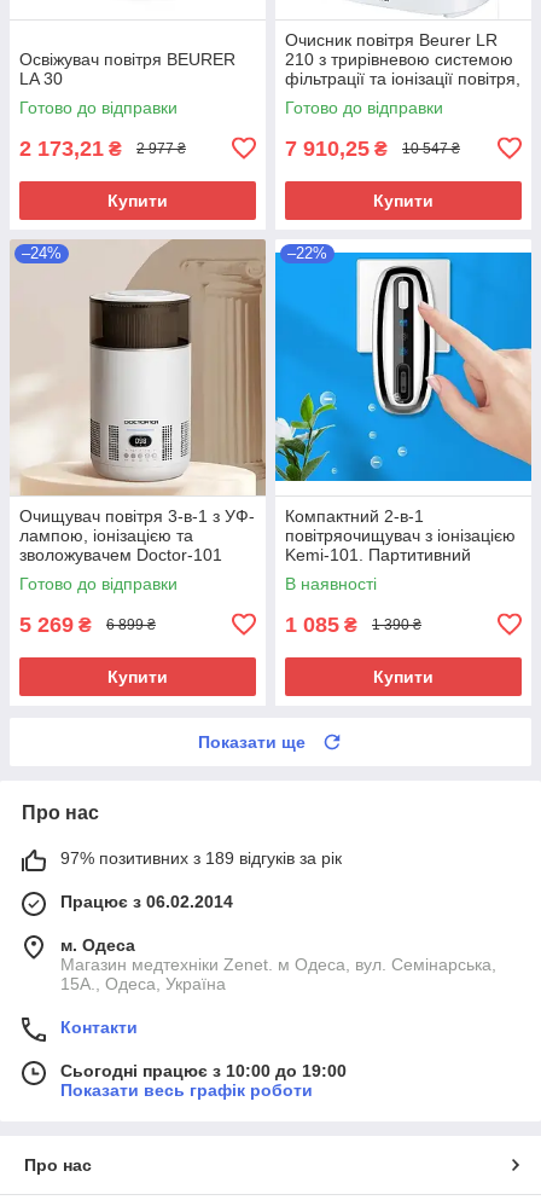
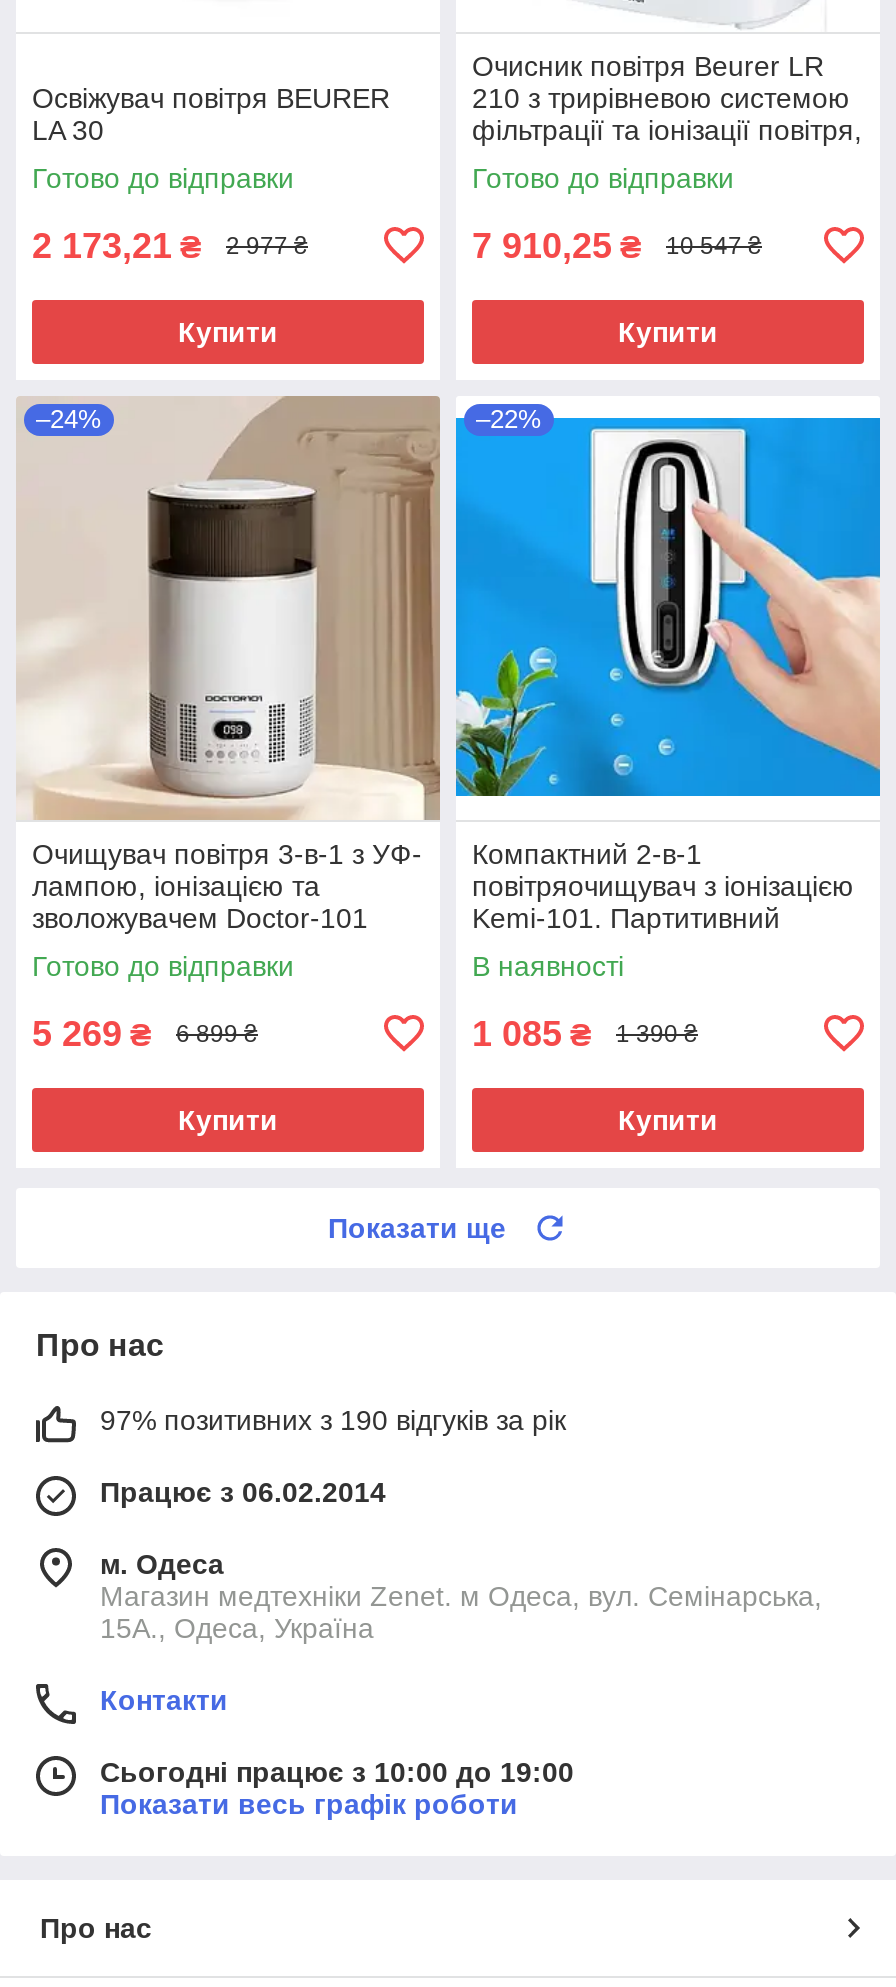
[60,848,342,867] 97% позитивних з 189 відгуків за рік -> [100,1404,566,1436] 97% позитивних з 190 відгуків за рік

